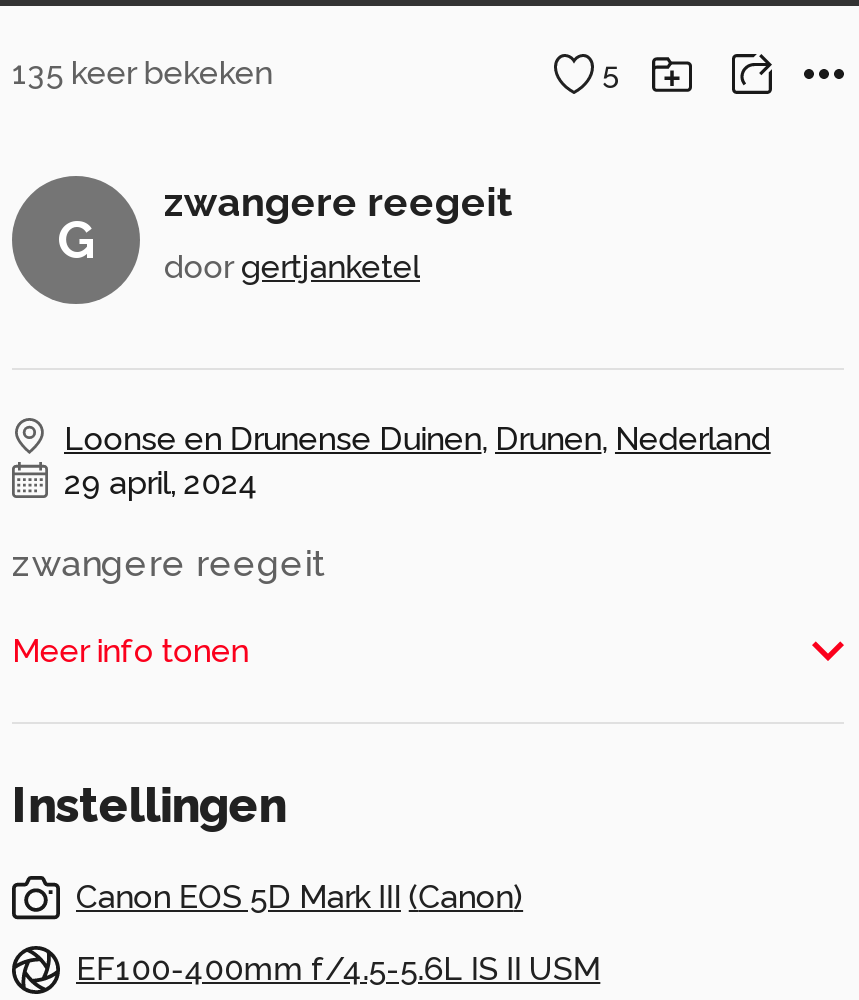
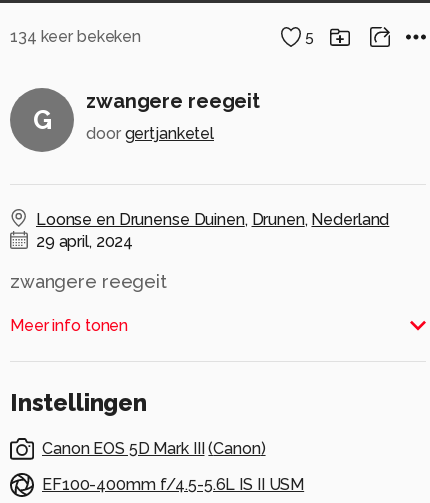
[12,54,272,92] 135 keer bekeken -> [10,27,141,46] 134 keer bekeken

